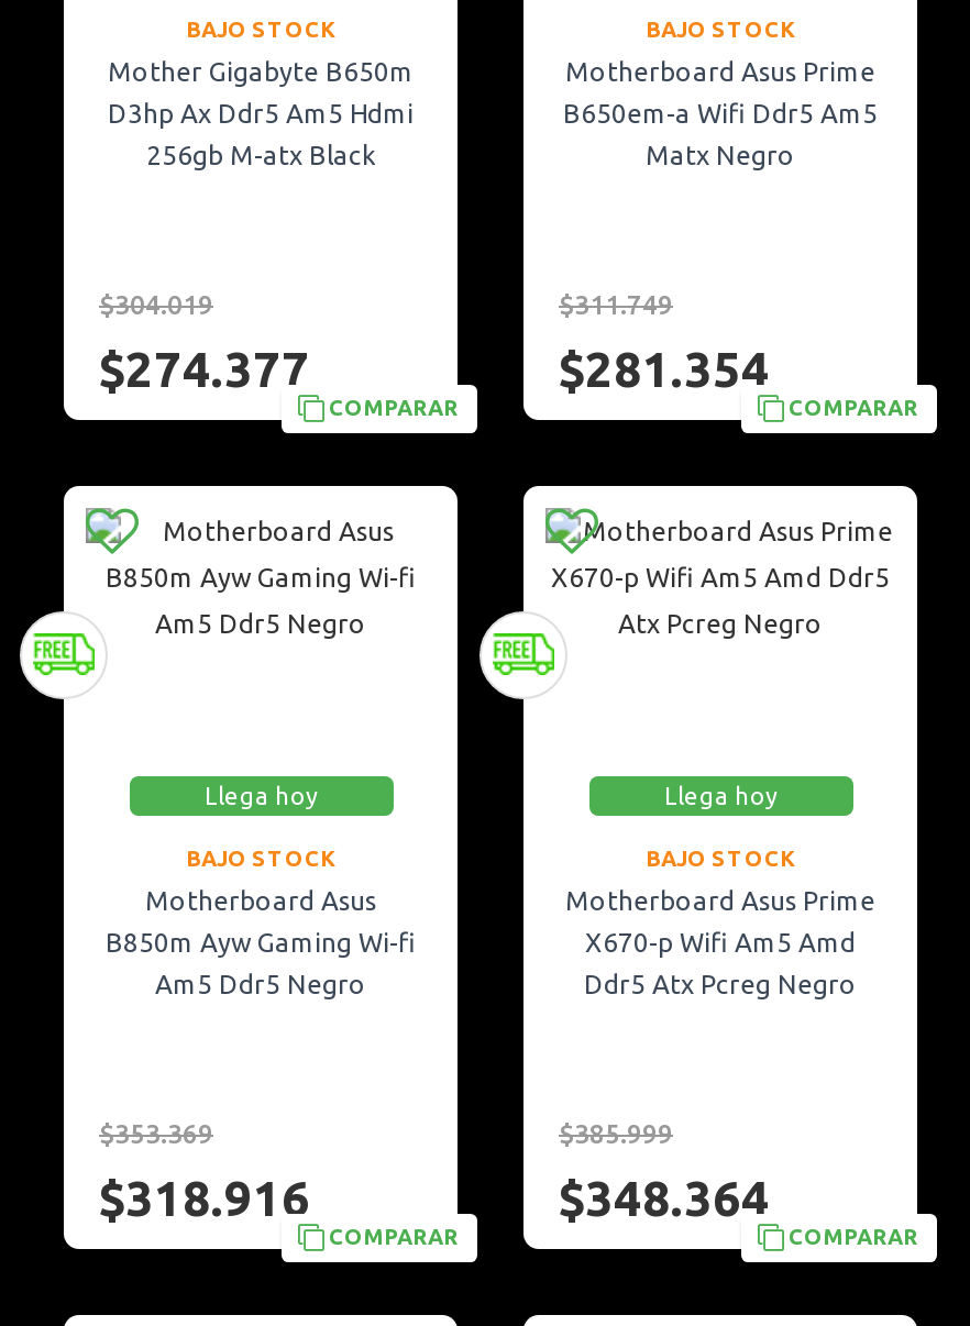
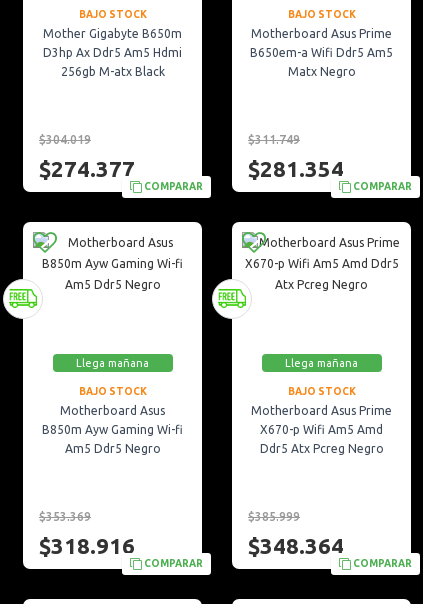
[205,783,317,809] Llega hoy -> [76,357,149,369] Llega mañana
[664,783,776,809] Llega hoy -> [285,357,358,369] Llega mañana

